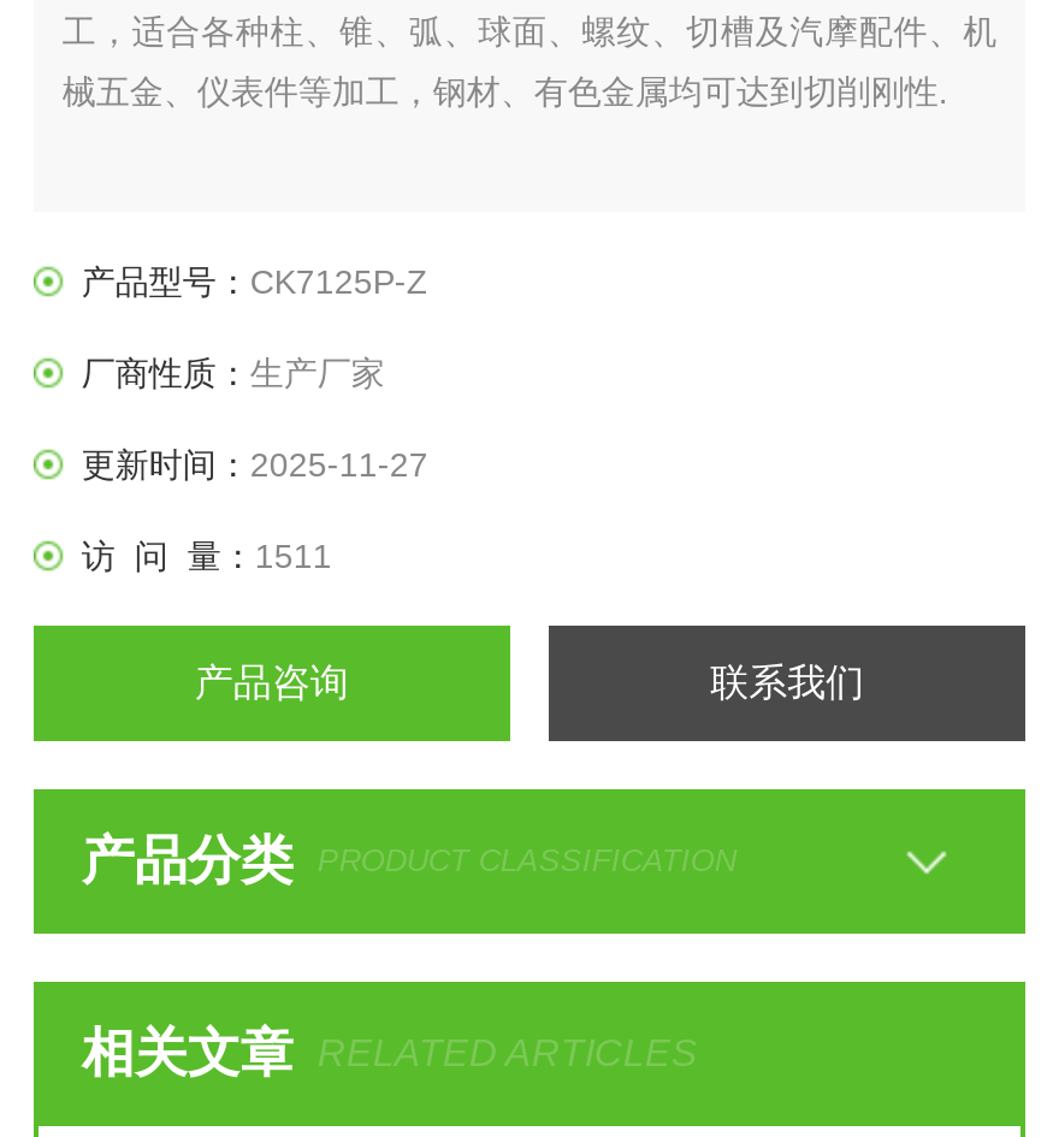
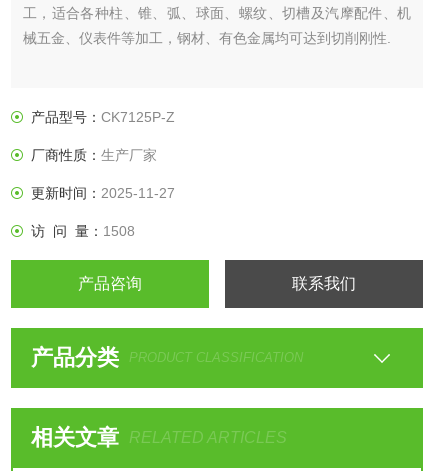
[82,535,332,574] 访 问 量：1511 -> [31,222,135,238] 访 问 量：1508

